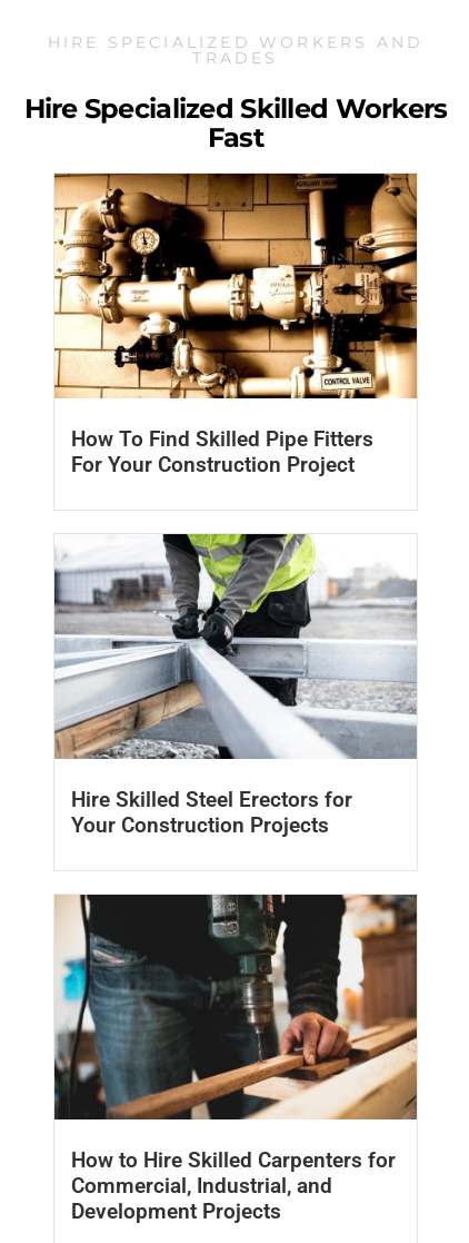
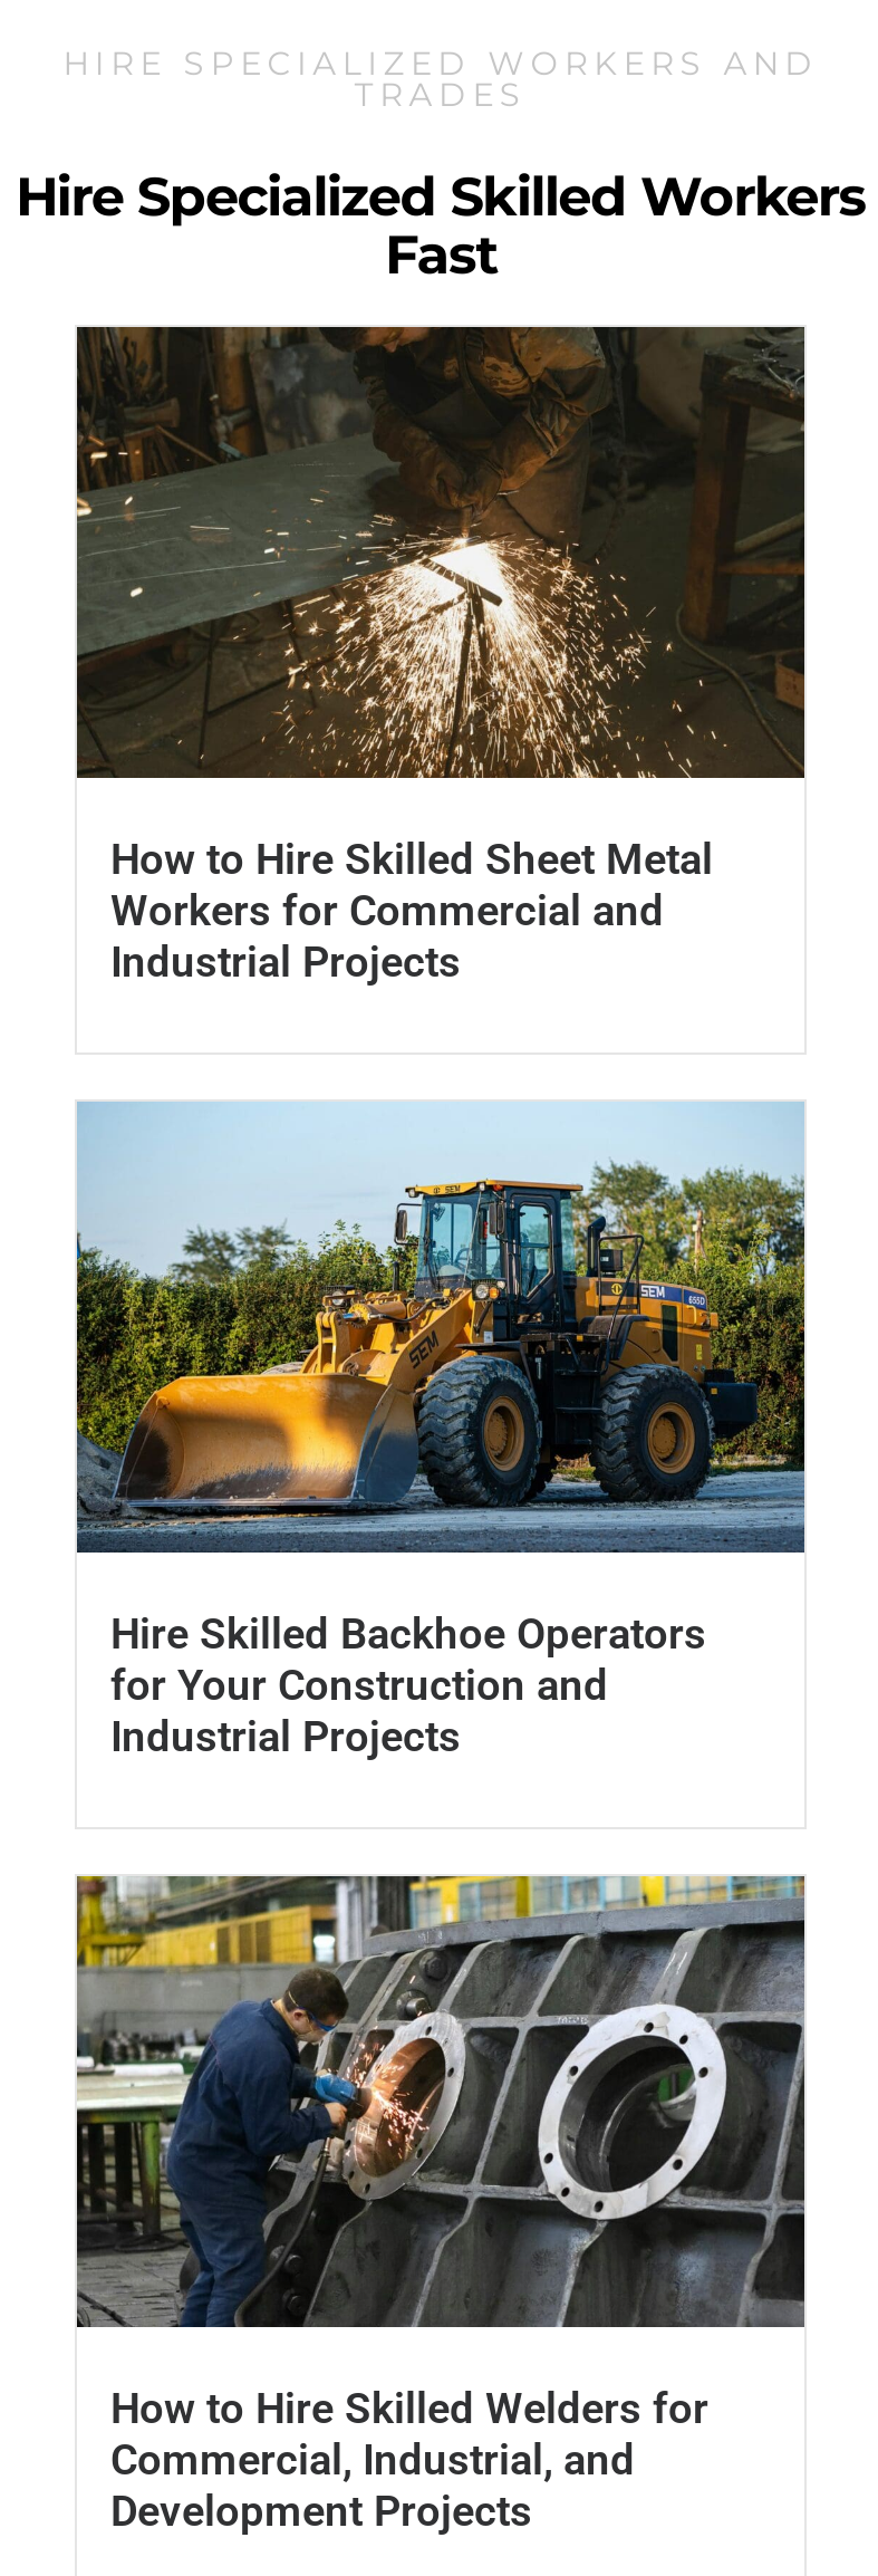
[53,172,418,478] [image] | How To Find Skilled Pipe Fitters | For Your Construction Project -> [75,325,807,988] [image] | How to Hire Skilled Sheet Metal | Workers for Commercial and | Industrial Projects
[53,533,417,838] [image] | Hire Skilled Steel Erectors for | Your Construction Projects -> [75,1102,807,1763] [image] | Hire Skilled Backhoe Operators | for Your Construction and | Industrial Projects
[54,894,418,1173] [image] | How to Hire Skilled Carpenters for -> [75,1874,807,2435] [image] | How to Hire Skilled Welders for

